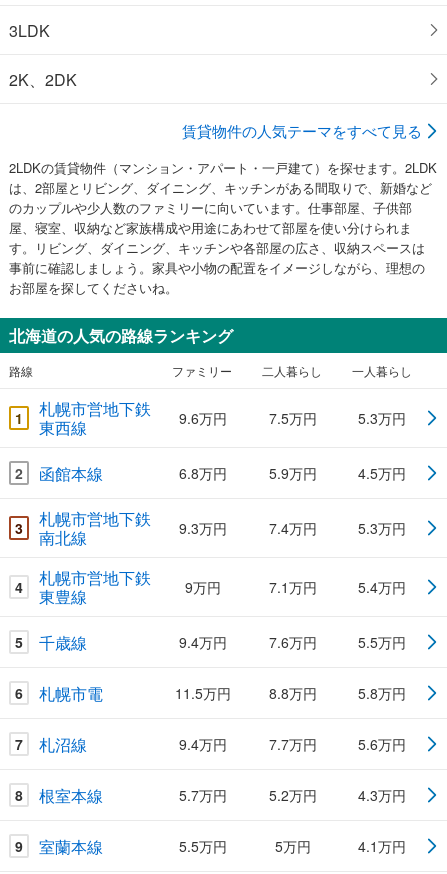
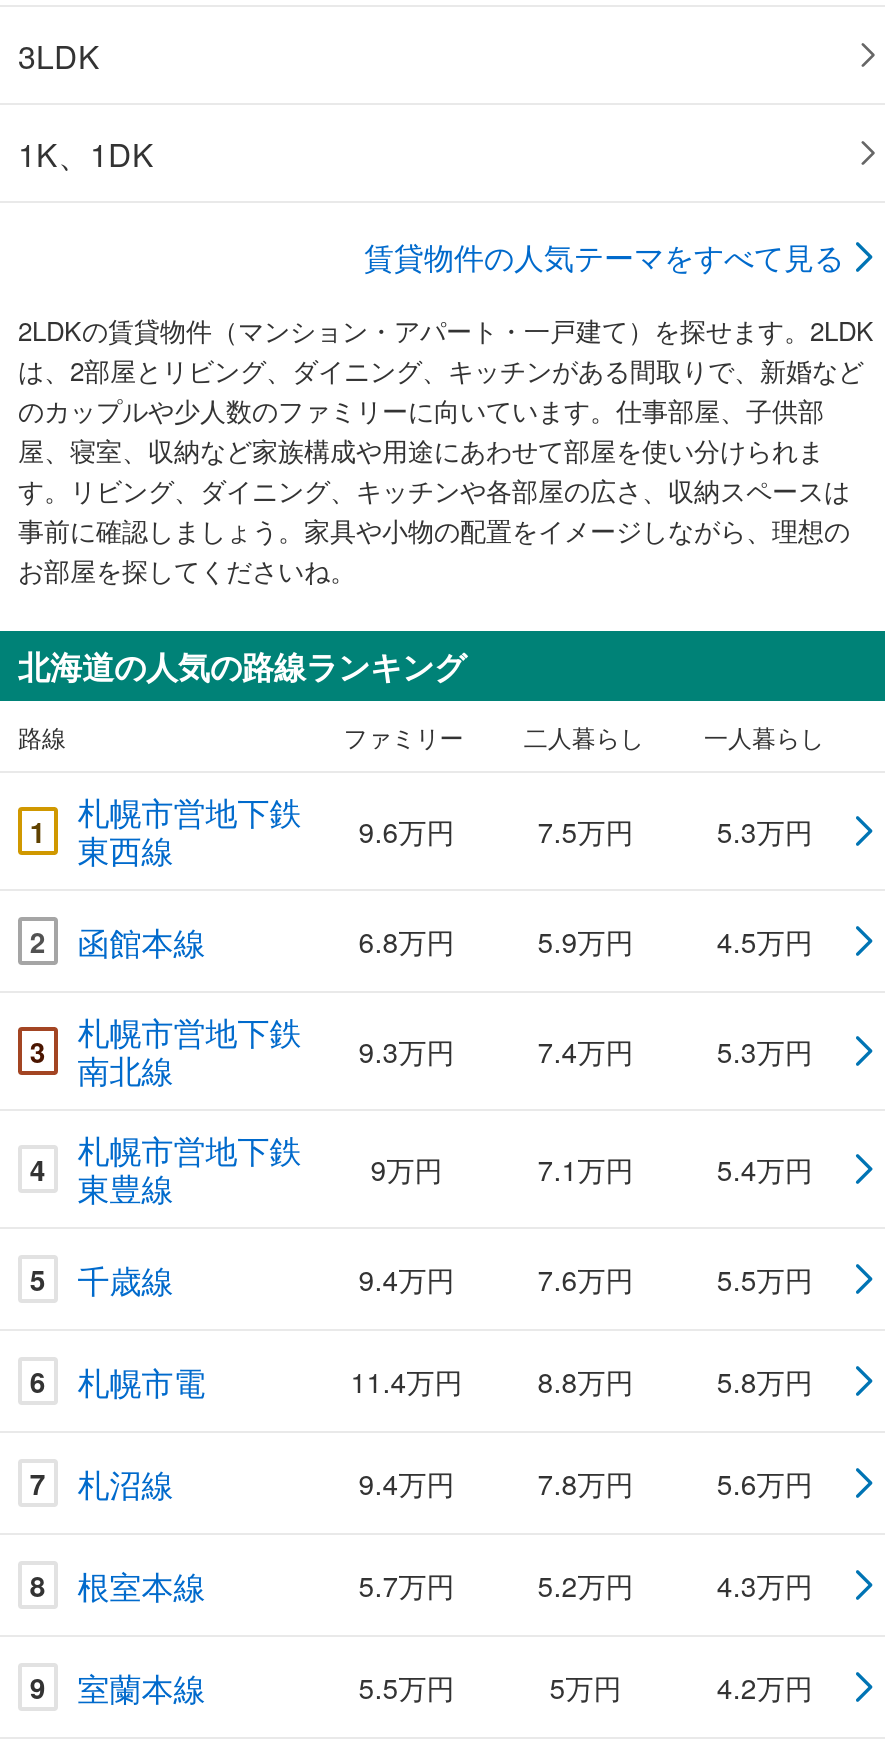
[9,67,77,90] 2K、2DK -> [18,130,154,176] 1K、1DK
[175,683,317,703] 11.5万円 8.8万円 -> [351,1361,634,1401] 11.4万円 8.8万円
[269,734,317,754] 7.7万円 -> [538,1463,634,1503] 7.8万円
[358,836,406,856] 4.1万円 -> [717,1667,813,1707] 4.2万円

